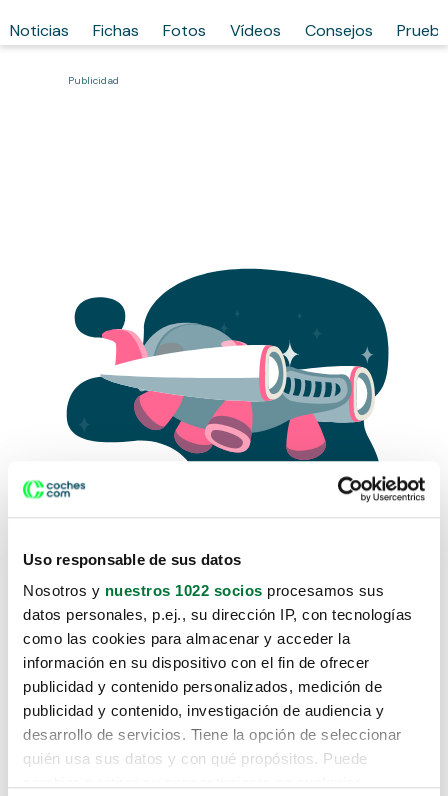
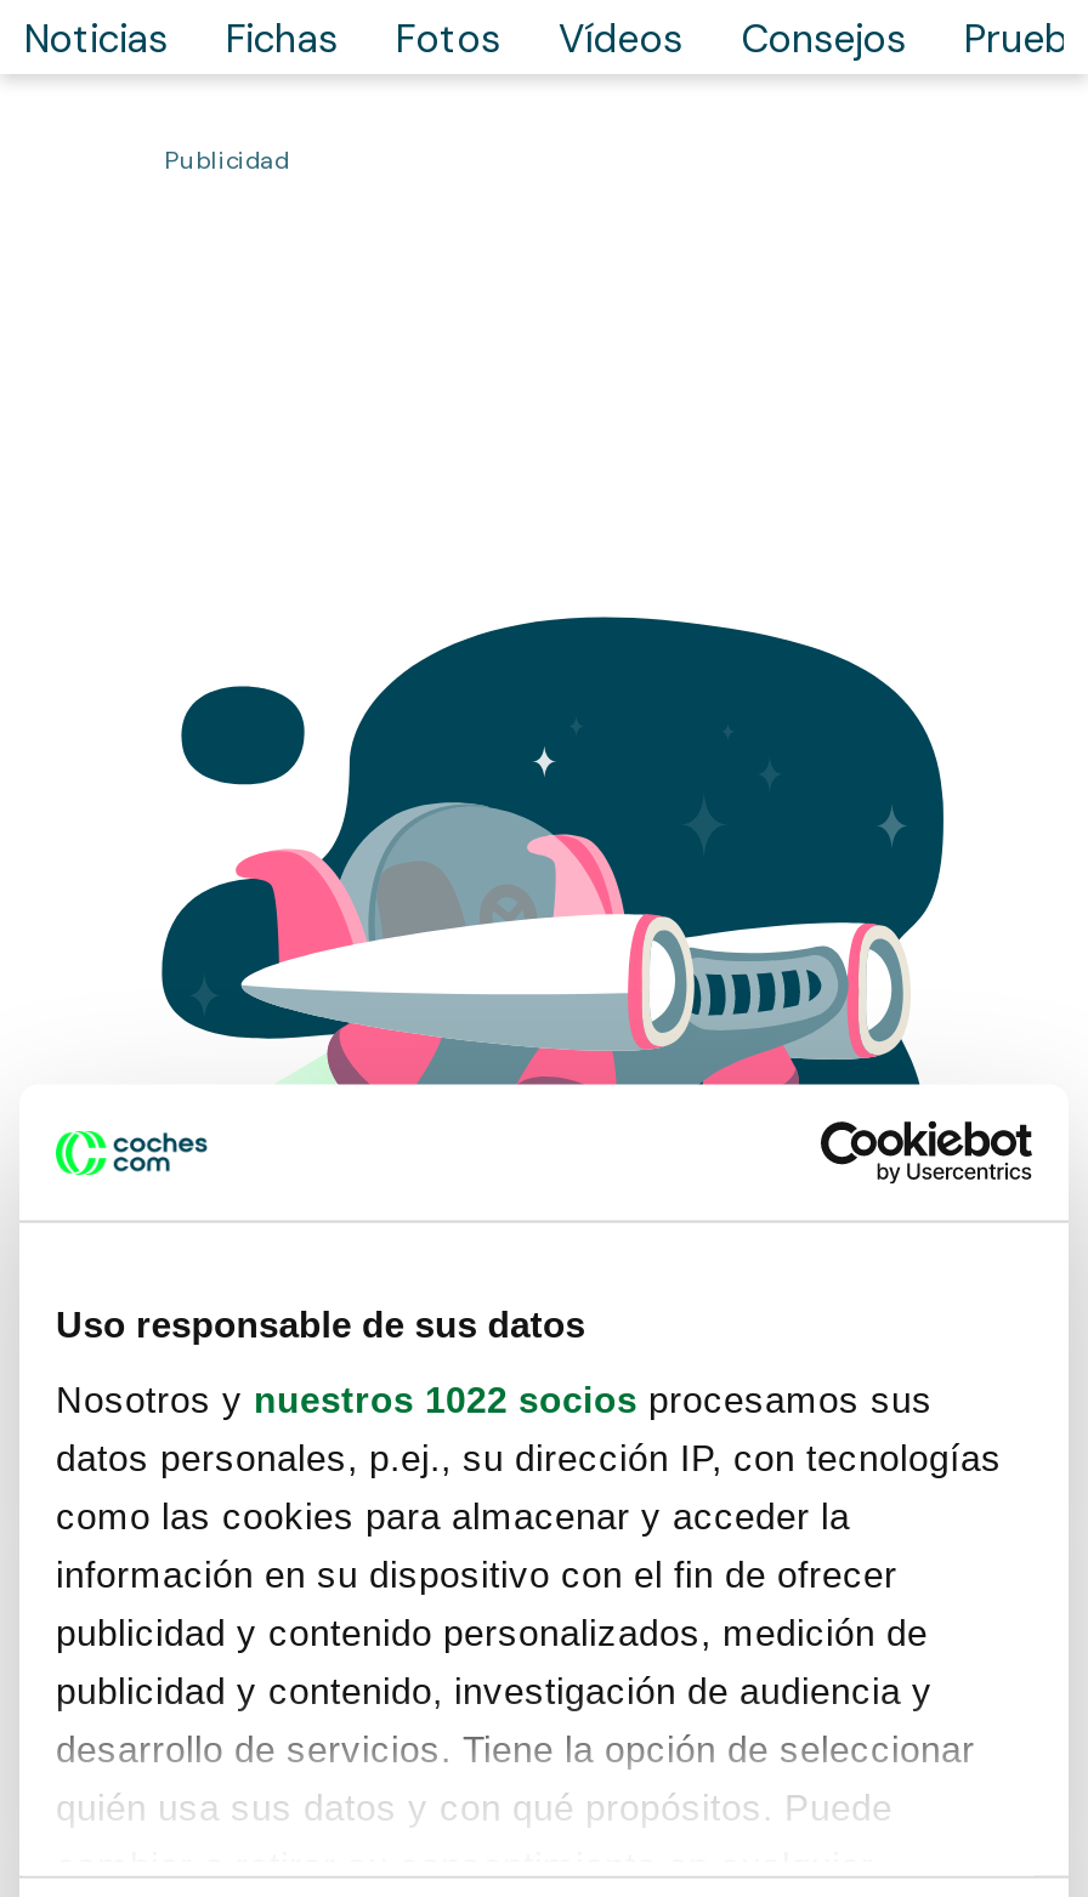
[98,322,376,462] [image] -> [233,749,911,1086] [image]

